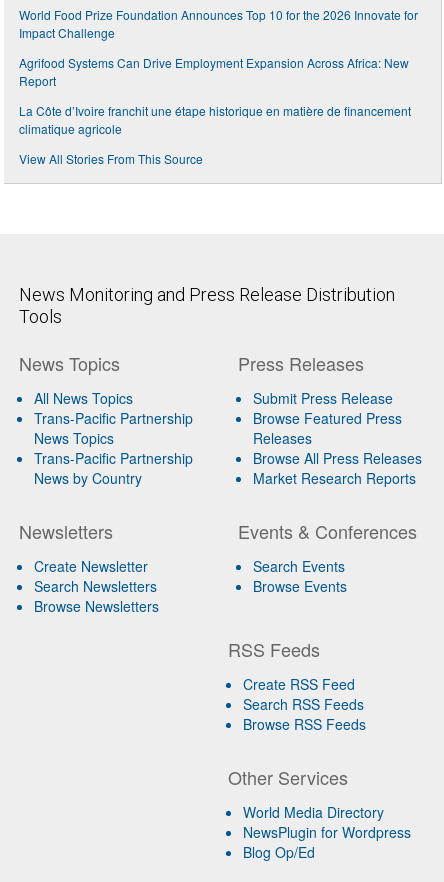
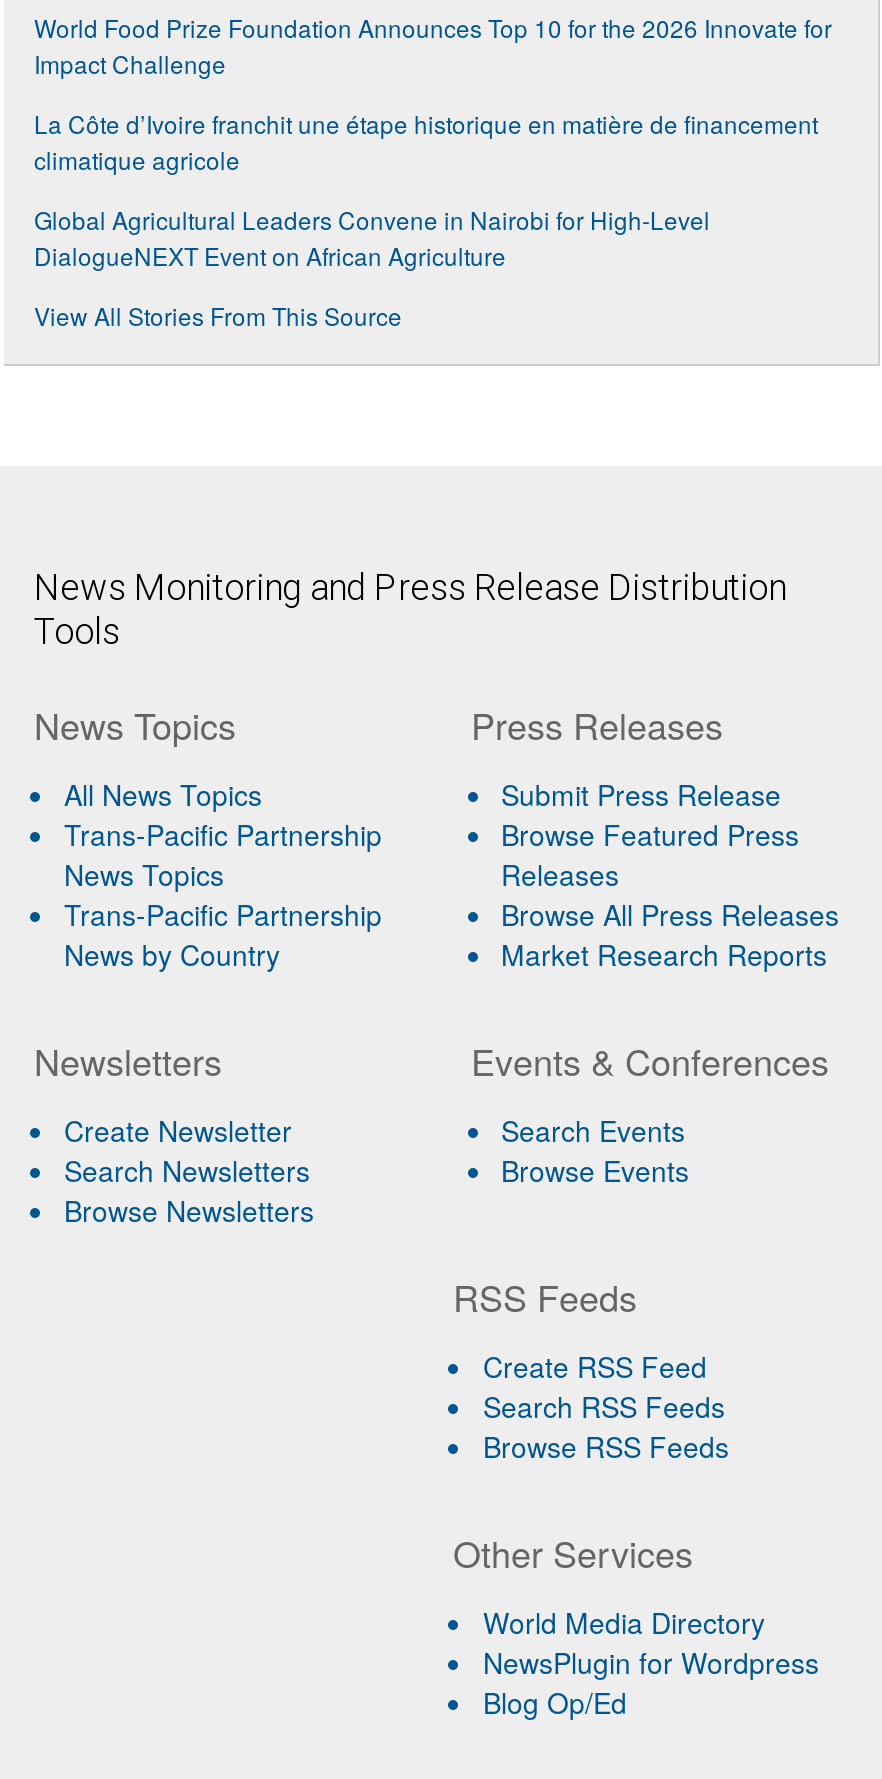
[19,54,409,89] Agrifood Systems Can Drive Employment Expansion Across Africa: New | Report -> none
moved [19,102,411,137] -> [34,107,818,177]: La Côte d’Ivoire franchit une étape historique en matière de financement | climatique agricole
none -> [34,203,710,273] Global Agricultural Leaders Convene in Nairobi for High-Level | DialogueNEXT Event on African Agriculture

